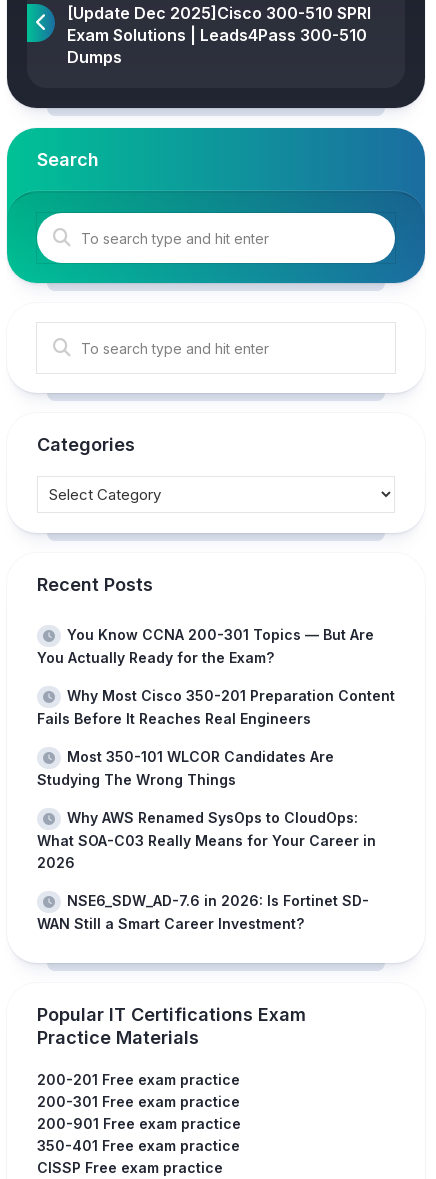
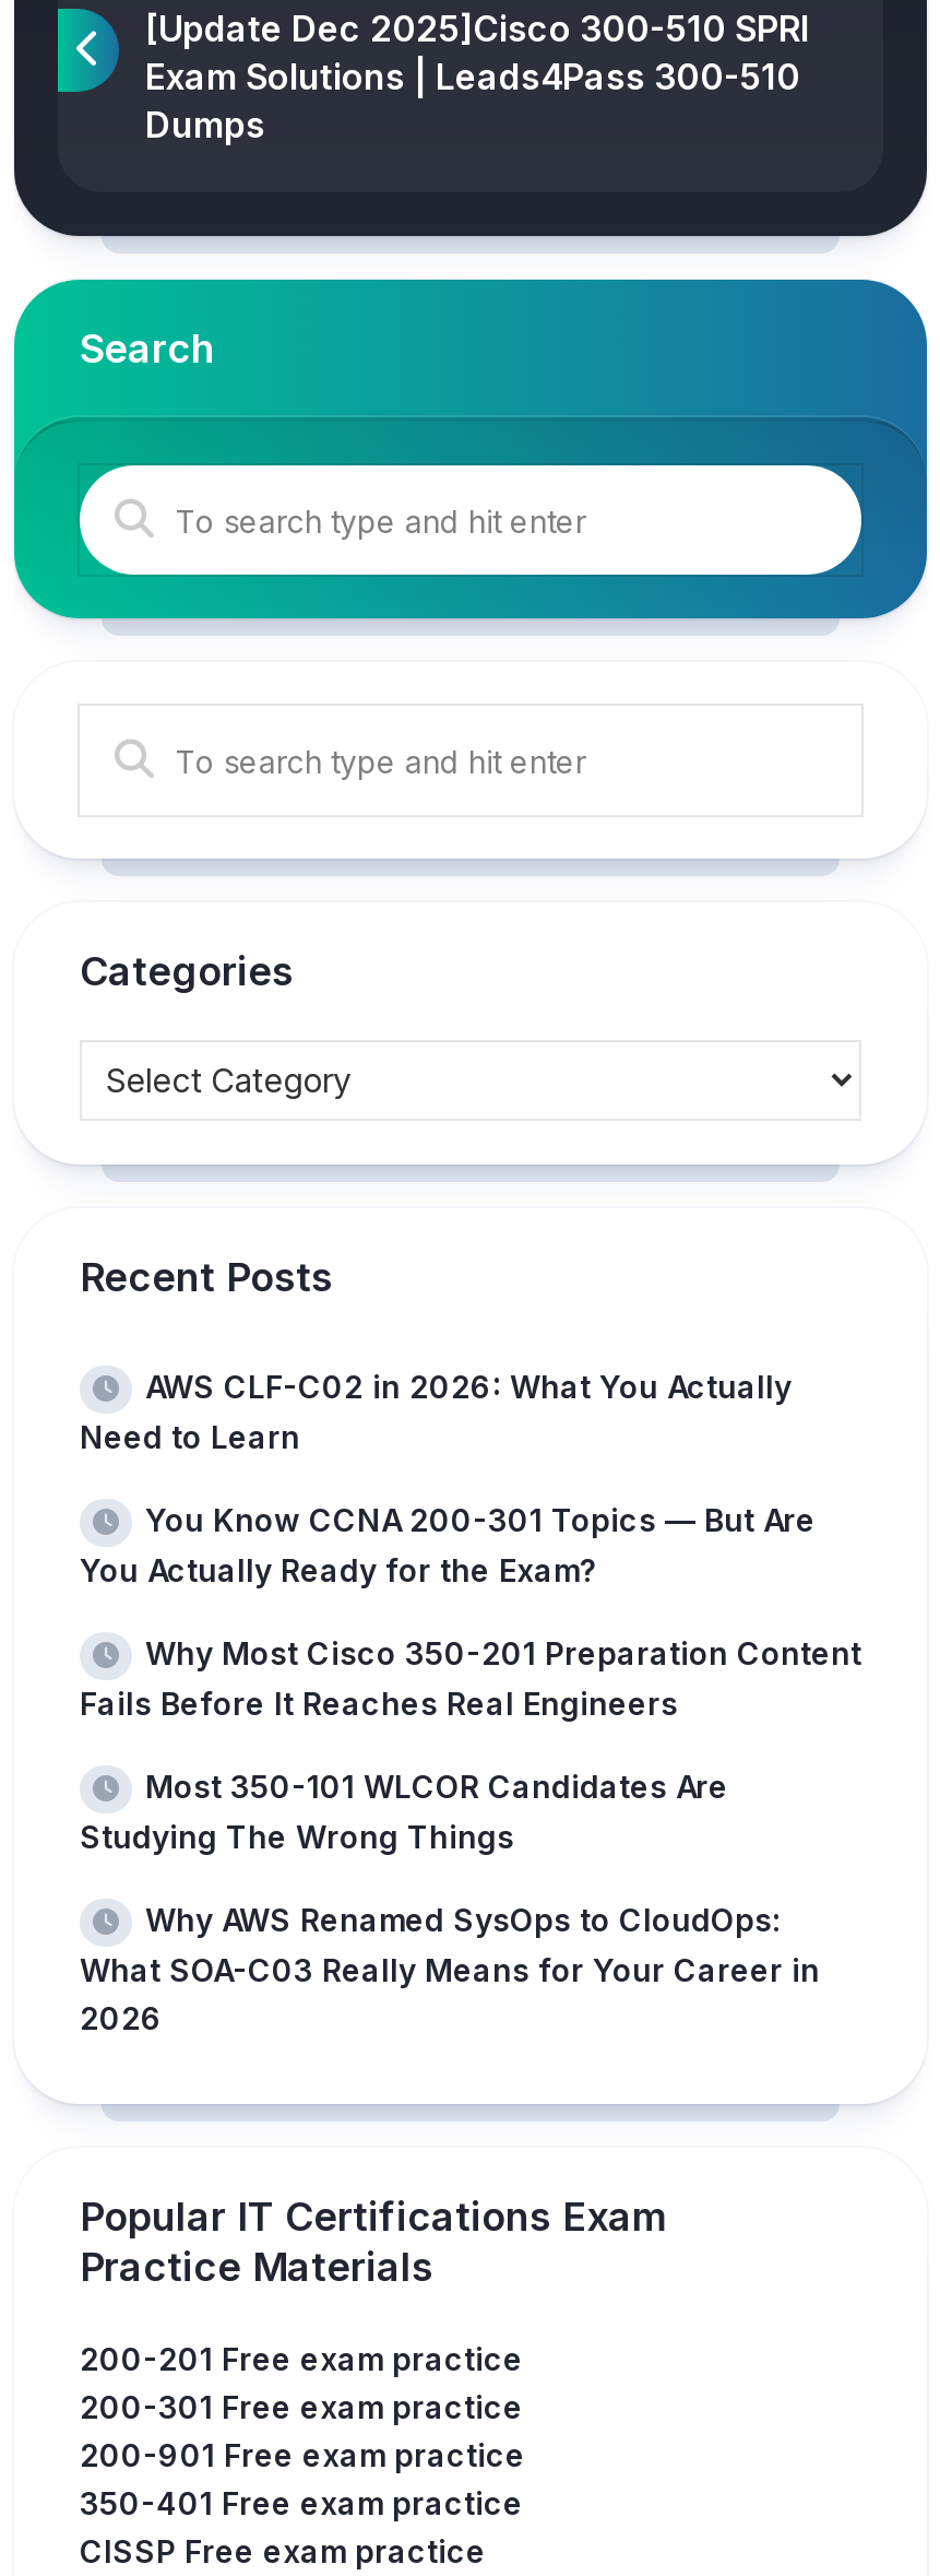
none -> [80,1368,792,1455] AWS CLF-C02 in 2026: What You Actually | Need to Learn
moved [37,626,395,871] -> [80,1501,861,2036]: You Know CCNA 200-301 Topics — But Are | You Actually Ready for the Exam? | Why Most Cisco 350-201 Preparation Content | ... | What SOA-C03 Really Means for Your Career in | 2026
[37,892,369,932] NSE6_SDW_AD-7.6 in 2026: Is Fortinet SD- | WAN Still a Smart Career Investment? -> none

